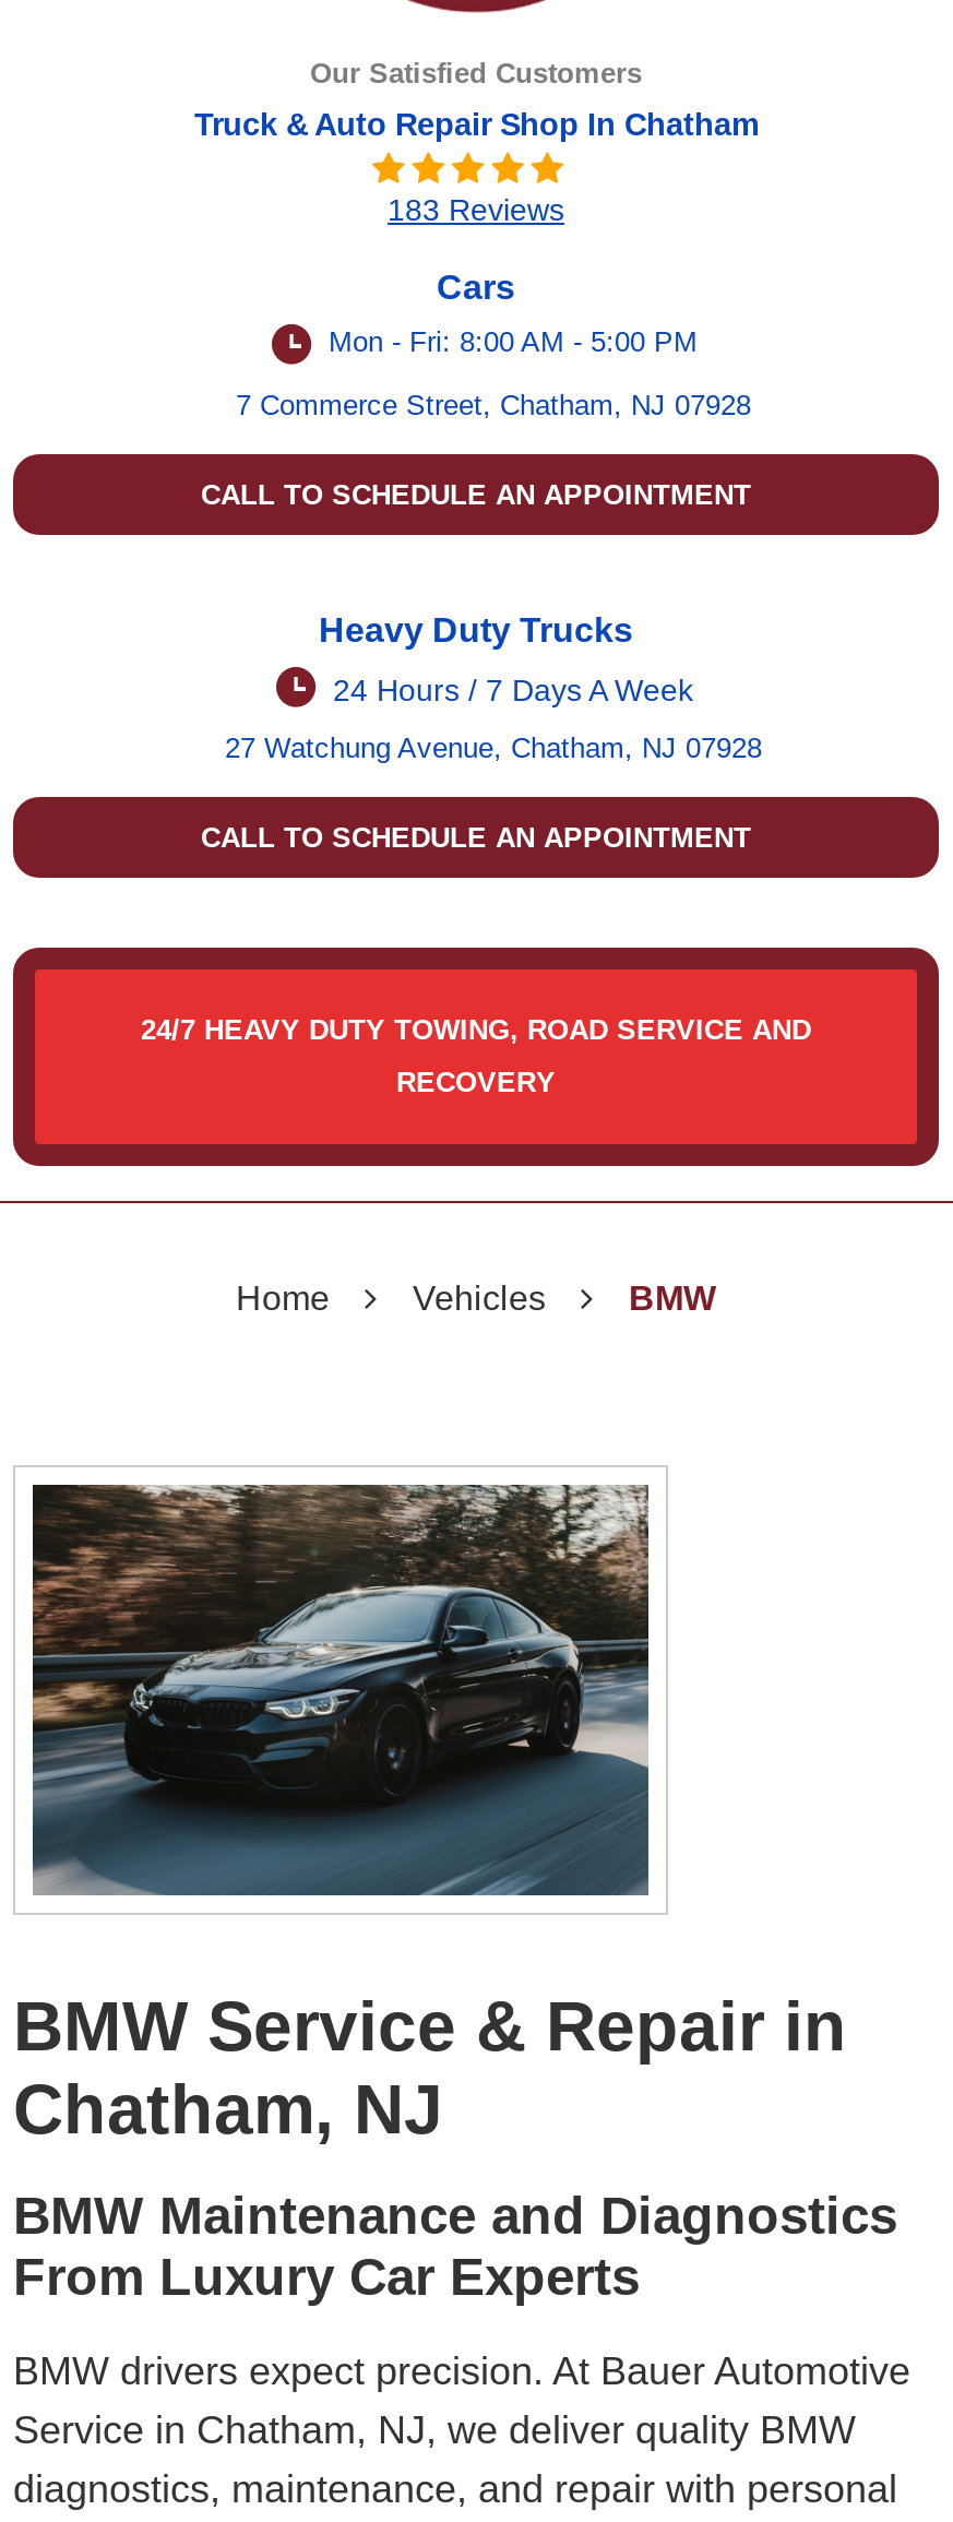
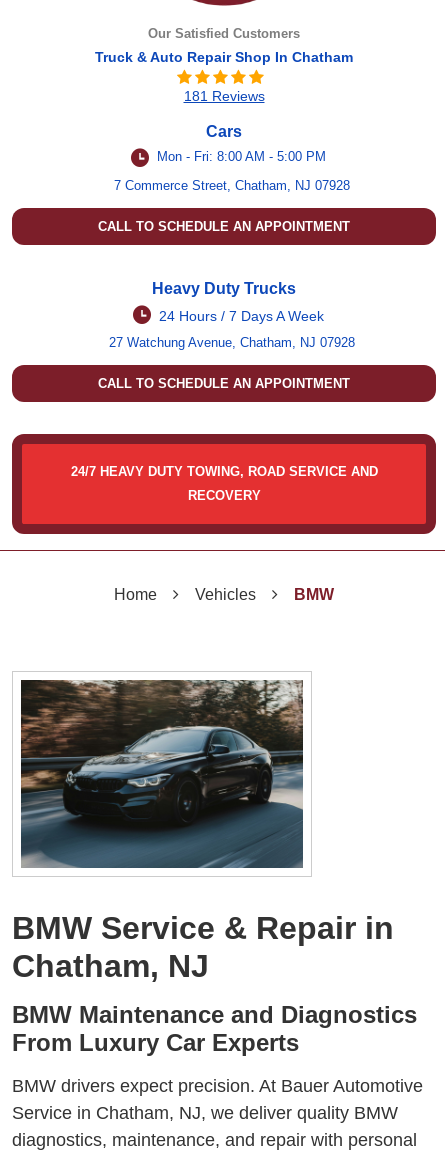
[388,192,564,227] 183 Reviews -> [183,88,264,104] 181 Reviews

